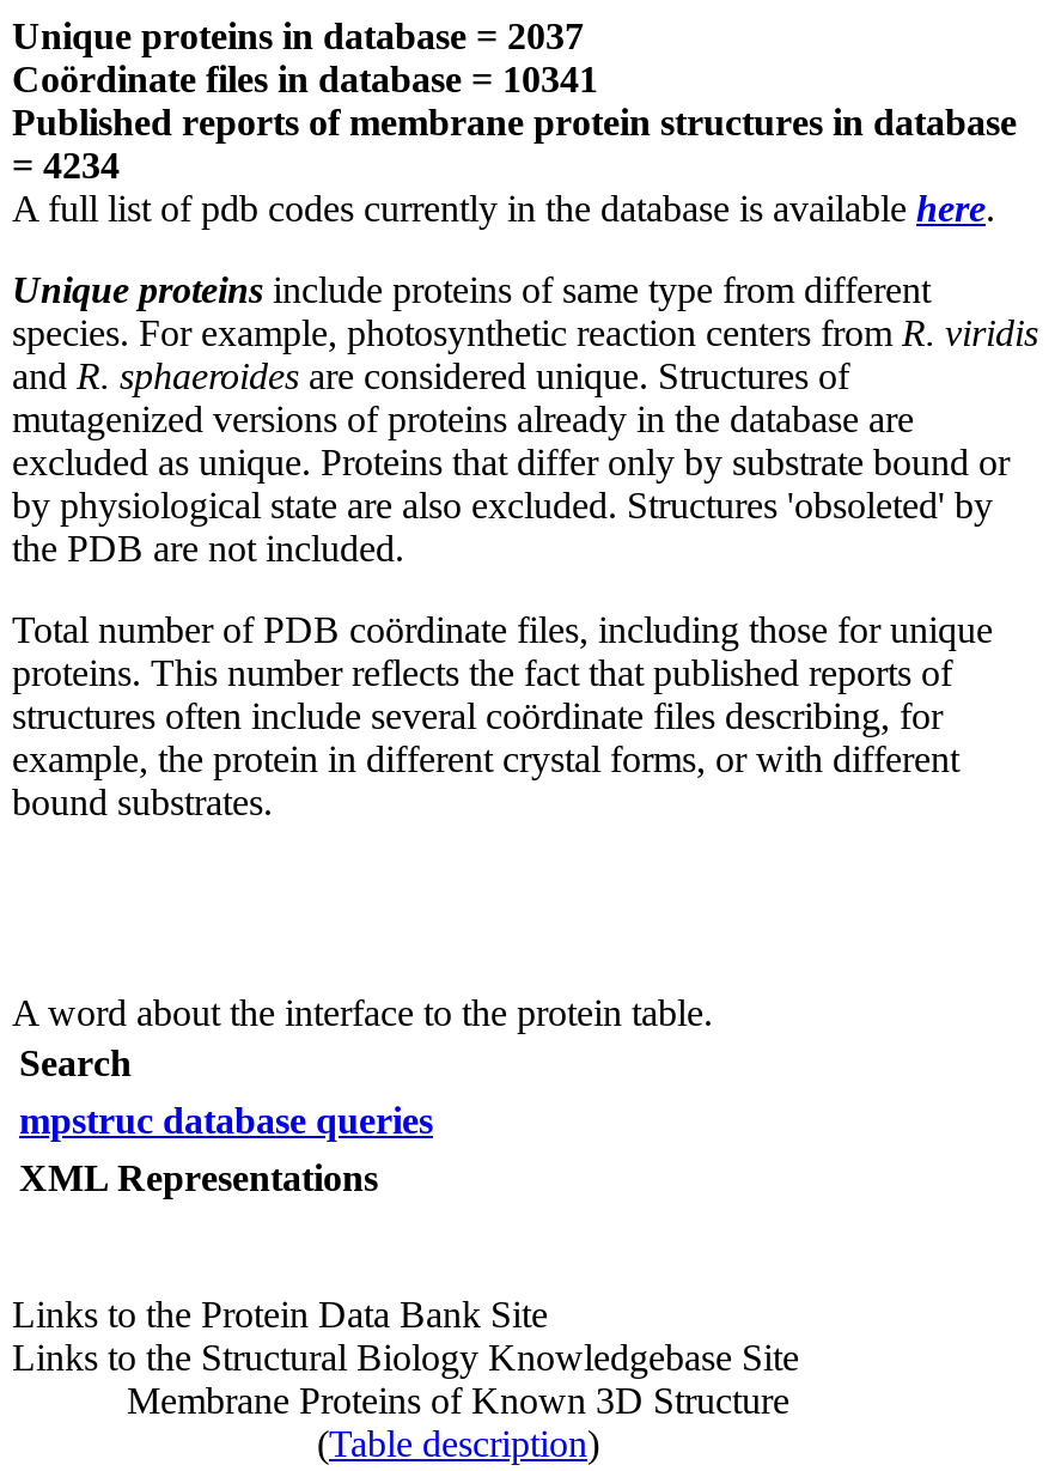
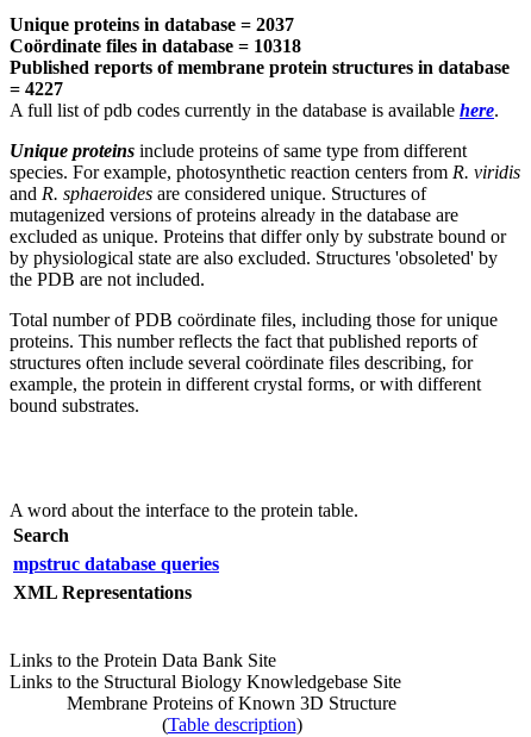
[12,60,598,101] Coördinate files in database = 10341 -> [10,35,301,55] Coördinate files in database = 10318
[12,146,120,187] = 4234 -> [10,78,63,98] = 4227

